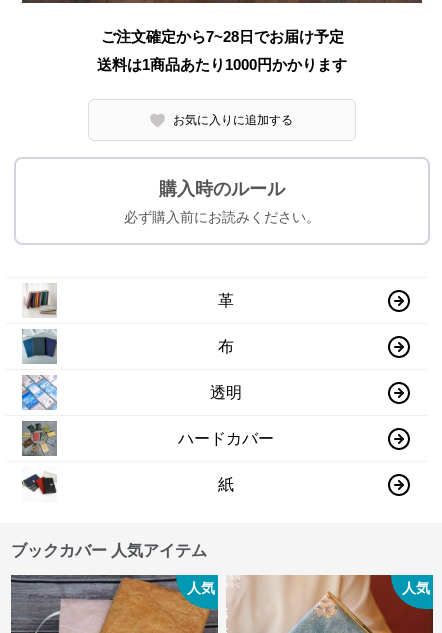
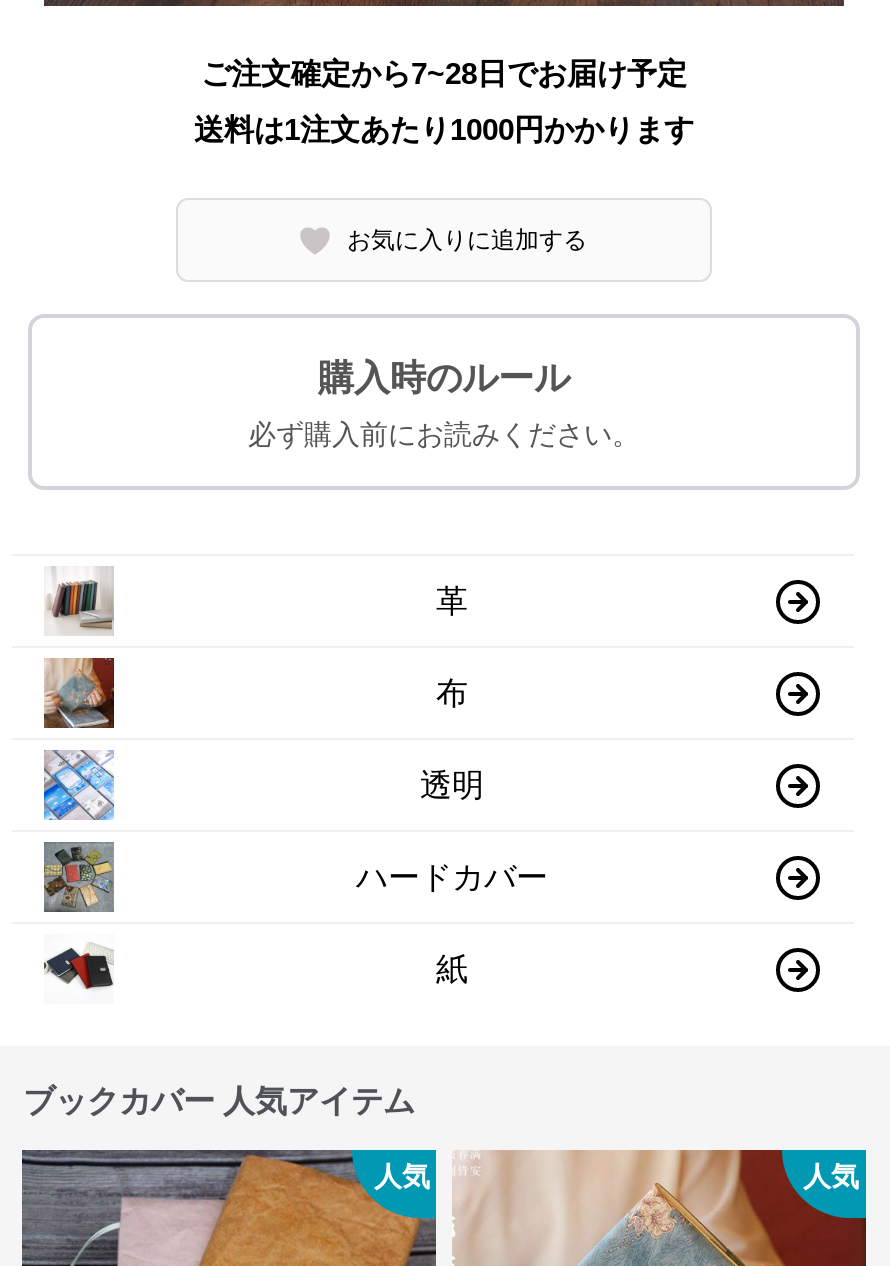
[97,56,347,73] 送料は1商品あたり1000円かかります -> [194,113,694,147] 送料は1注文あたり1000円かかります
[22,329,58,364] [image] -> [42,656,116,730] [image]

